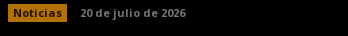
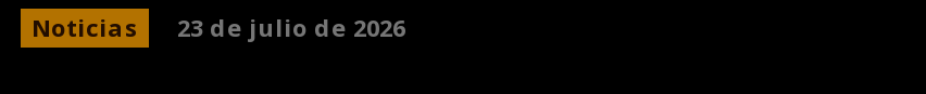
[13,5,185,20] Noticias 20 de julio de 2026 -> [32,11,405,43] Noticias 23 de julio de 2026

